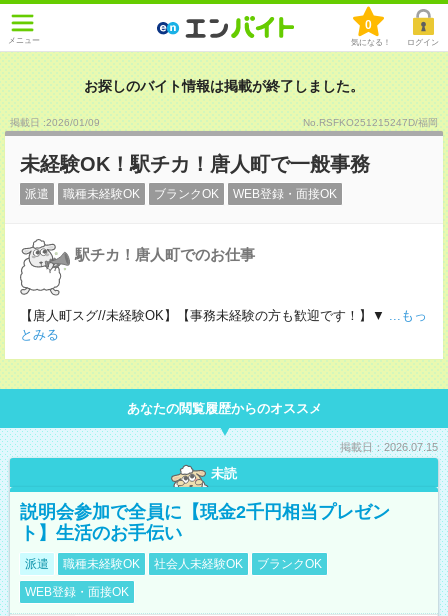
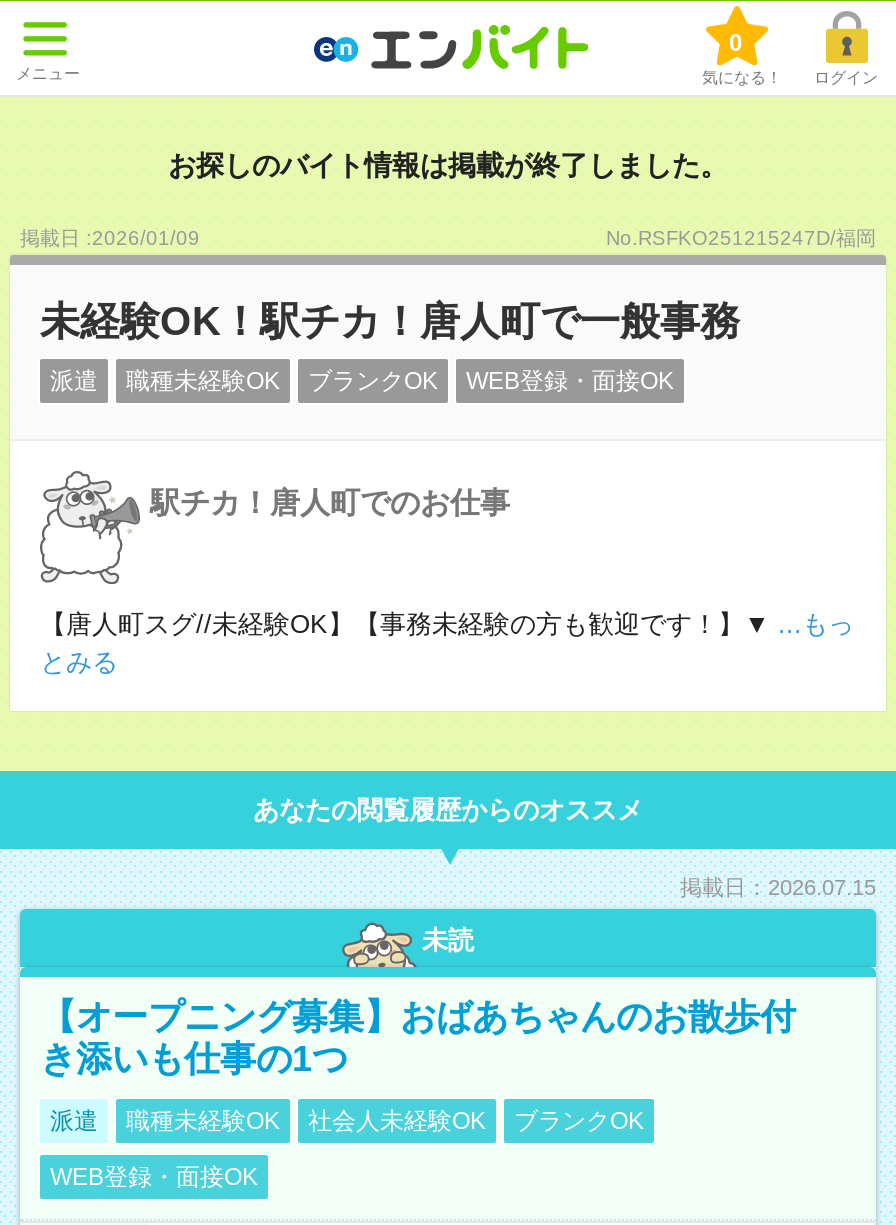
[20,502,390,543] 説明会参加で全員に【現金2千円相当プレゼン | ト】生活のお手伝い -> [40,997,796,1079] 【オープニング募集】おばあちゃんのお散歩付 | き添いも仕事の1つ

